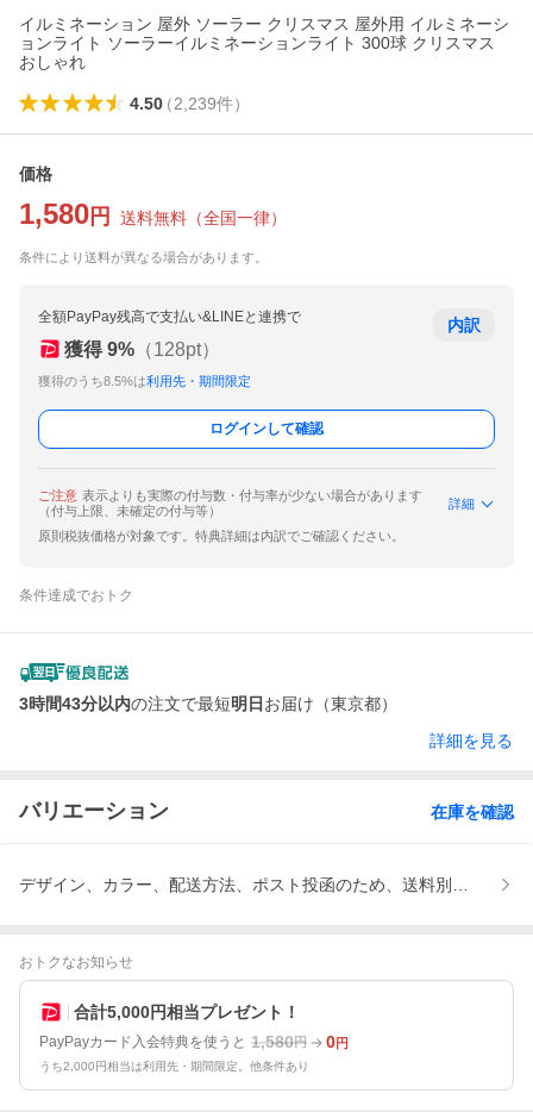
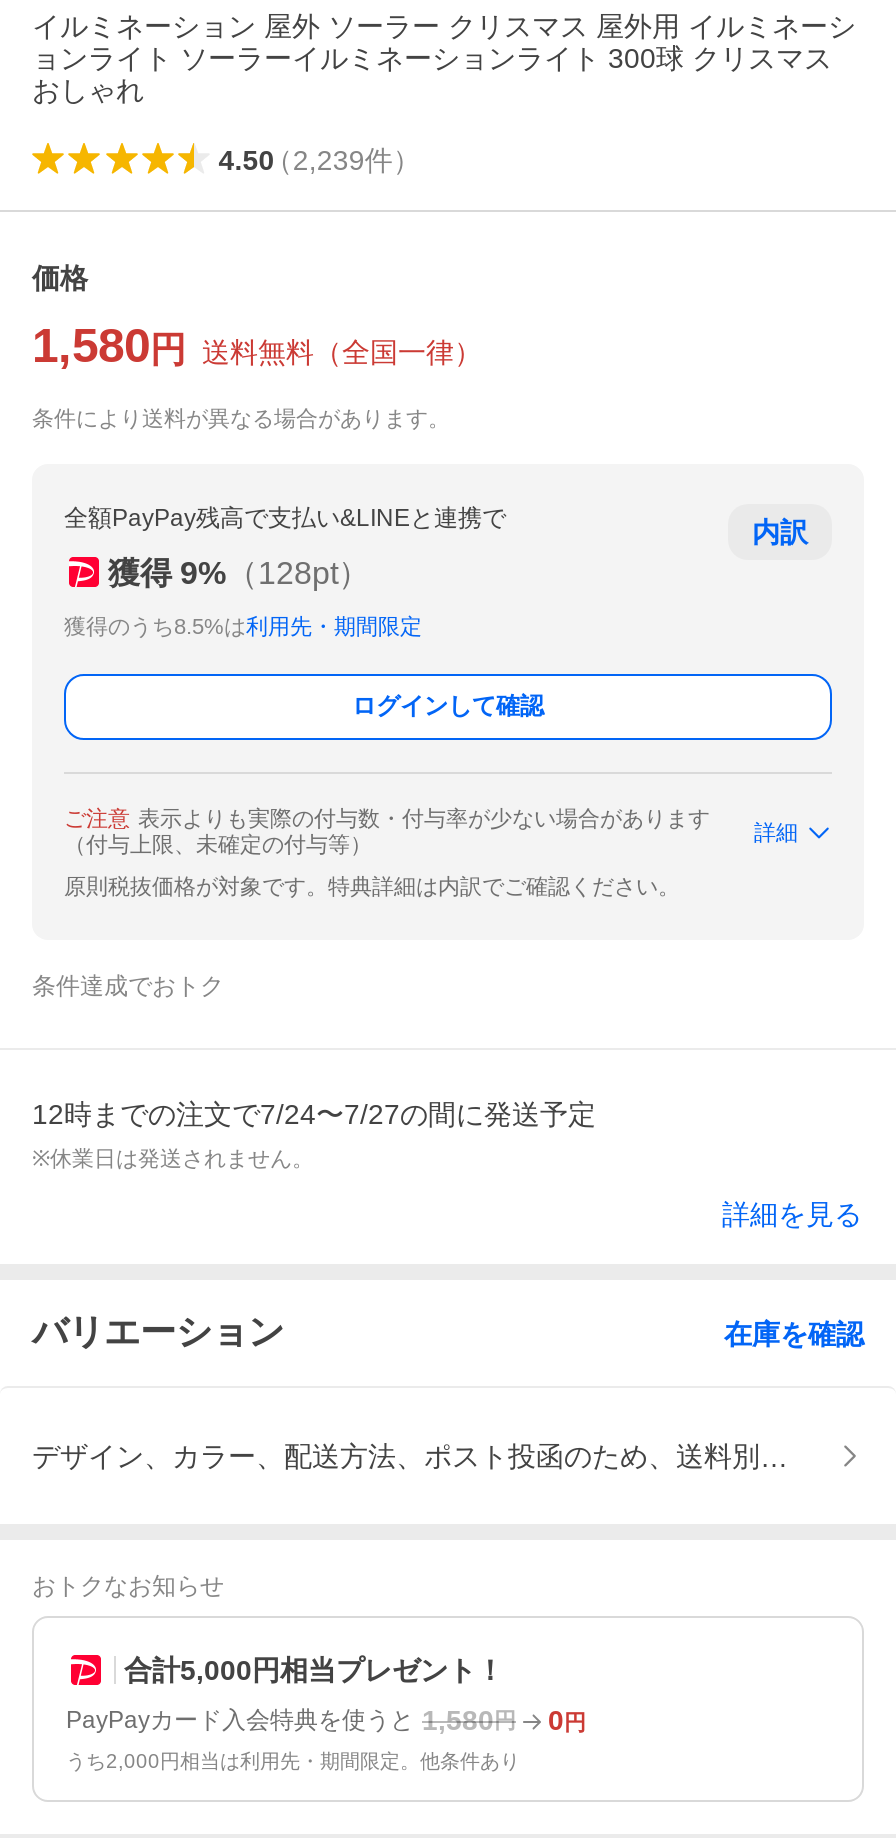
[19,694,397,713] 3時間43分以内の注文で最短明日お届け（東京都） -> [32,1098,596,1170] 12時までの注文で7/24〜7/27の間に発送予定 | ※休業日は発送されません。

